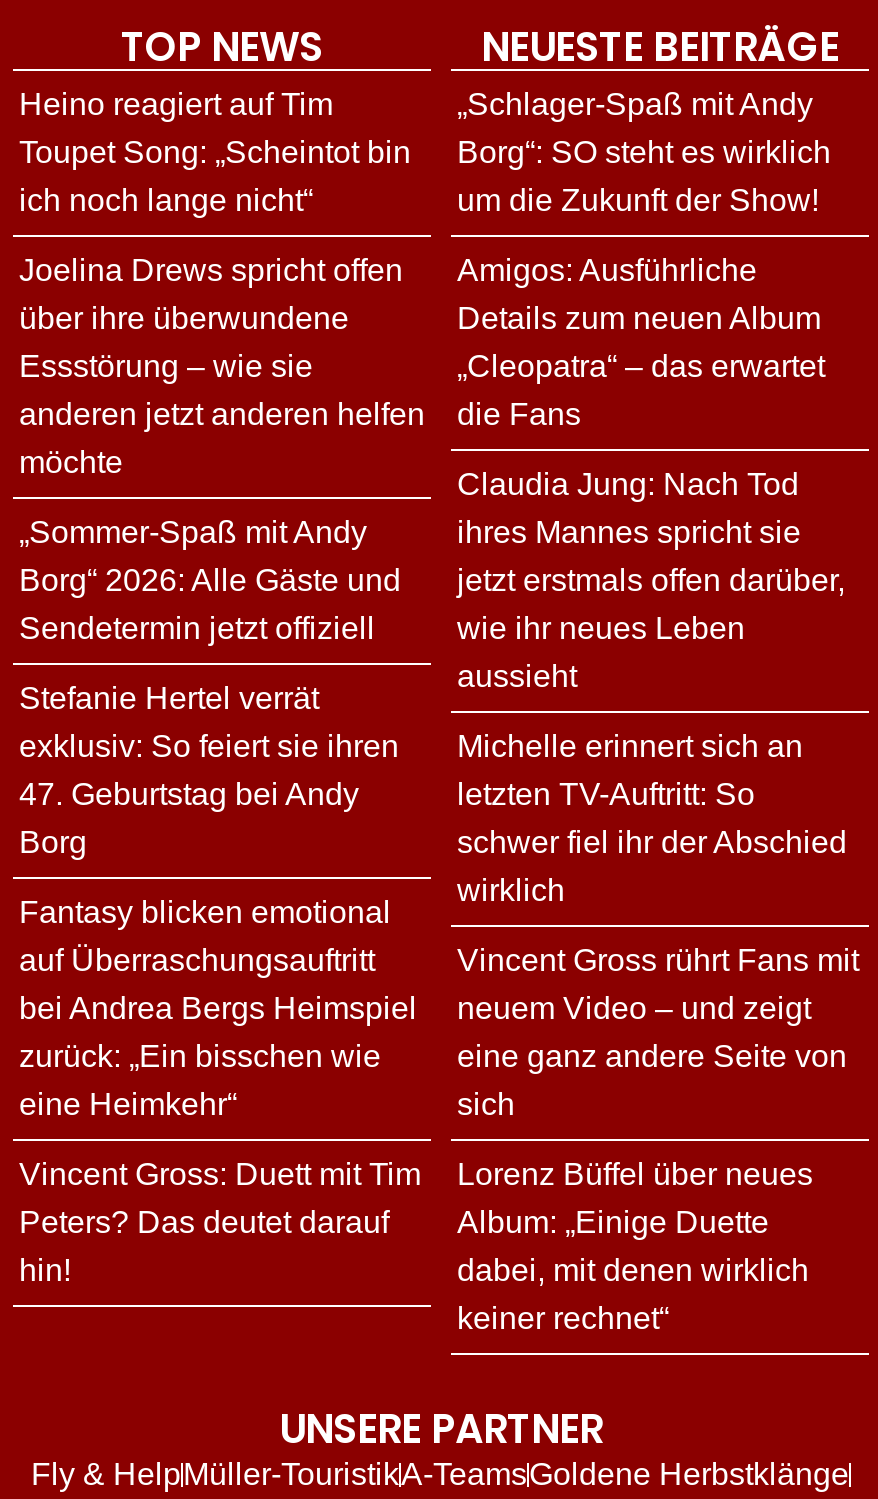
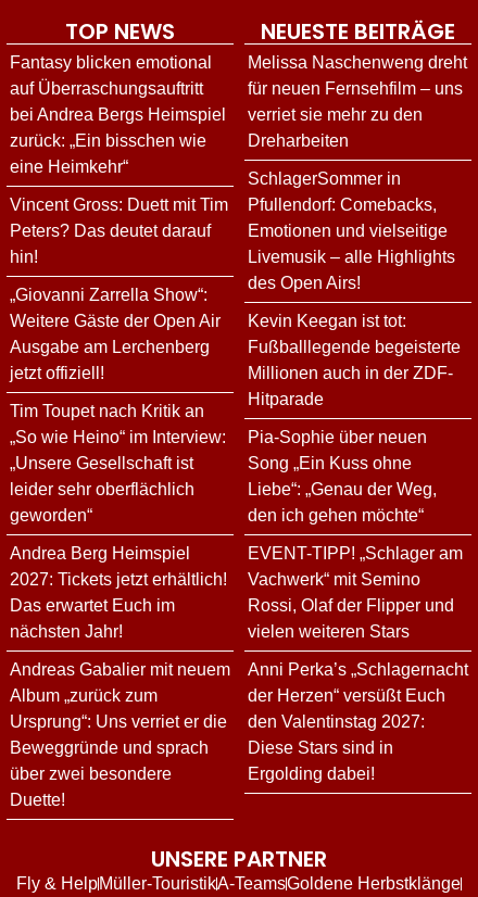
[19,88,425,860] Heino reagiert auf Tim | Toupet Song: „Scheintot bin | ich noch lange nicht“ | Joelina Drews spricht offen | über ihre überwundene | Essstörung – wie sie | anderen jetzt anderen helfen | möchte | „Sommer-Spaß mit Andy | Borg“ 2026: Alle Gäste und | Sendetermin jetzt offiziell | Stefanie Hertel verrät | exklusiv: So feiert sie ihren | 47. Geburtstag bei Andy | Borg -> none
[457,88,831,218] „Schlager-Spaß mit Andy | Borg“: SO steht es wirklich | um die Zukunft der Show! -> [248,54,467,150] Melissa Naschenweng dreht | für neuen Fernsehfilm – uns | verriet sie mehr zu den | Dreharbeiten
[457,254,825,432] Amigos: Ausführliche | Details zum neuen Album | „Cleopatra“ – das erwartet | die Fans -> [248,170,455,292] SchlagerSommer in | Pfullendorf: Comebacks, | Emotionen und vielseitige | Livemusik – alle Highlights | des Open Airs!
[457,468,845,694] Claudia Jung: Nach Tod | ihres Mannes spricht sie | jetzt erstmals offen darüber, | wie ihr neues Leben | aussieht -> [248,312,461,409] Kevin Keegan ist tot: | Fußballlegende begeisterte | Millionen auch in der ZDF- | Hitparade
[457,730,847,908] Michelle erinnert sich an | letzten TV-Auftritt: So | schwer fiel ihr der Abschied | wirklich -> [248,428,437,525] Pia-Sophie über neuen | Song „Ein Kuss ohne | Liebe“: „Genau der Weg, | den ich gehen möchte“
moved [19,896,417,1122] -> [10,54,226,176]: Fantasy blicken emotional | auf Überraschungsauftritt | bei Andrea Bergs Heimspiel | zurück: „Ein bisschen wie | eine Heimkehr“
[457,944,859,1122] Vincent Gross rührt Fans mit | neuem Video – und zeigt | eine ganz andere Seite von | sich -> [248,544,463,641] EVENT-TIPP! „Schlager am | Vachwerk“ mit Semino | Rossi, Olaf der Flipper und | vielen weiteren Stars
moved [19,1158,421,1288] -> [10,196,228,266]: Vincent Gross: Duett mit Tim | Peters? Das deutet darauf | hin!
[457,1158,813,1336] Lorenz Büffel über neues | Album: „Einige Duette | dabei, mit denen wirklich | keiner rechnet“ -> [248,661,468,783] Anni Perka’s „Schlagernacht | der Herzen“ versüßt Euch | den Valentinstag 2027: | Diese Stars sind in | Ergolding dabei!
none -> [10,286,230,809] „Giovanni Zarrella Show“: | Weitere Gäste der Open Air | Ausgabe am Lerchenberg | jetzt offiziell! | Tim Toupet nach Kritik an | „So wie Heino“ im Interview: | „Unsere Gesellschaft ist | leider sehr oberflächlich | geworden“ | Andrea Berg Heimspiel | 2027: Tickets jetzt erhältlich! | Das erwartet Euch im | nächsten Jahr! | Andreas Gabalier mit neuem | Album „zurück zum | Ursprung“: Uns verriet er die | Beweggründe und sprach | über zwei besondere | Duette!

